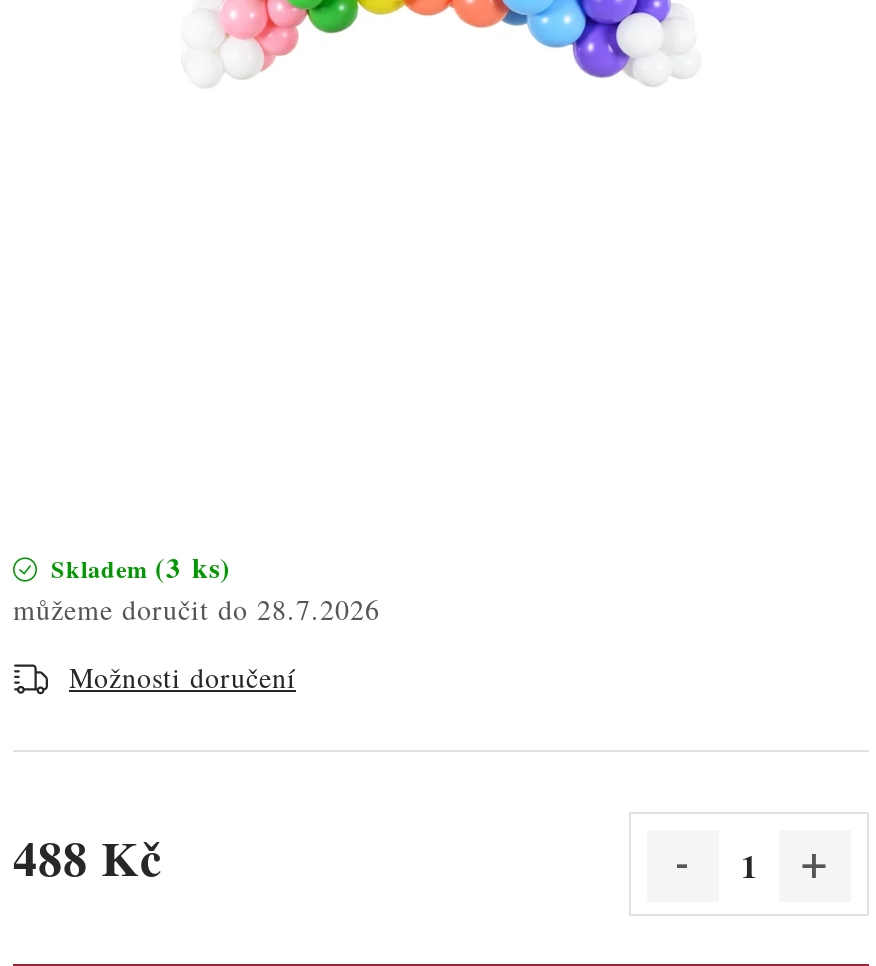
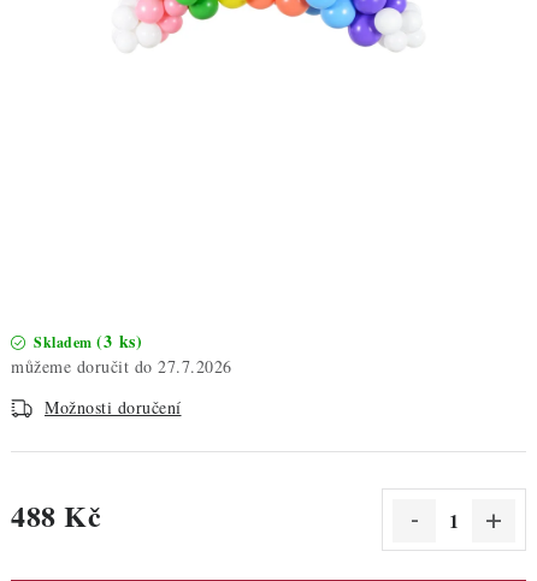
[257,590,380,628] 28.7.2026 -> [158,355,232,378] 27.7.2026

